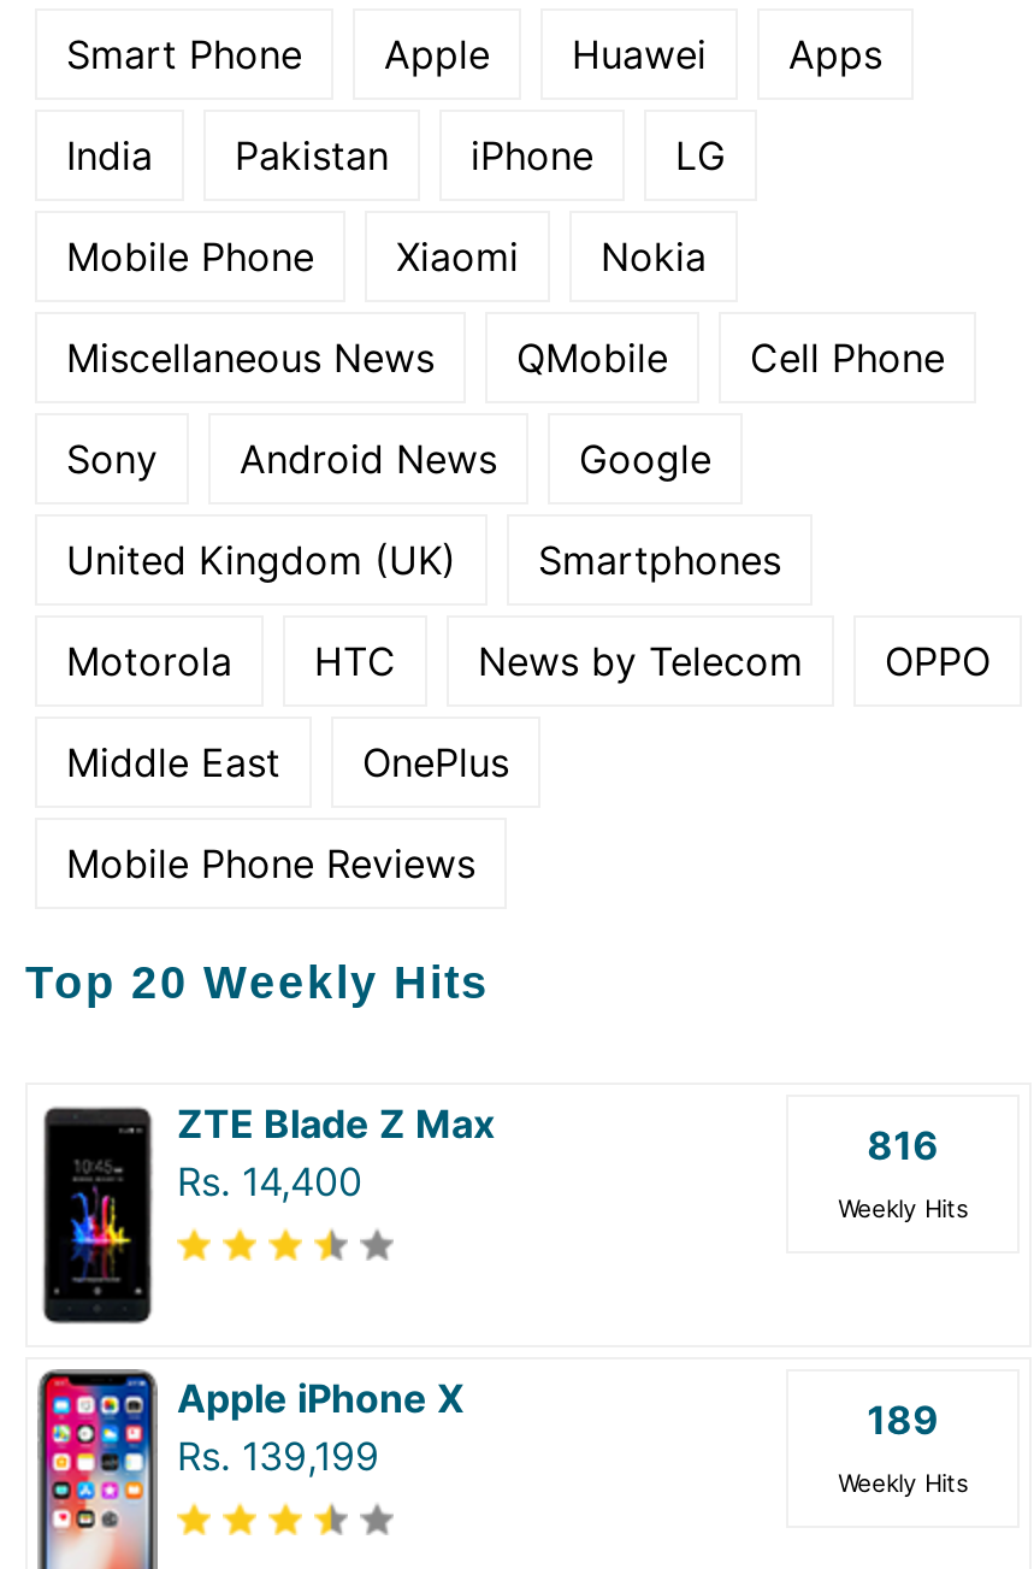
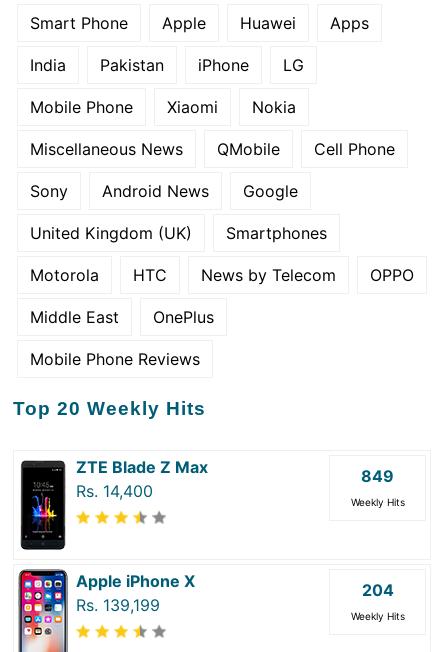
[867,1121,939,1169] 816 -> [361,466,394,486] 849
[867,1396,939,1444] 189 -> [362,580,394,600] 204

